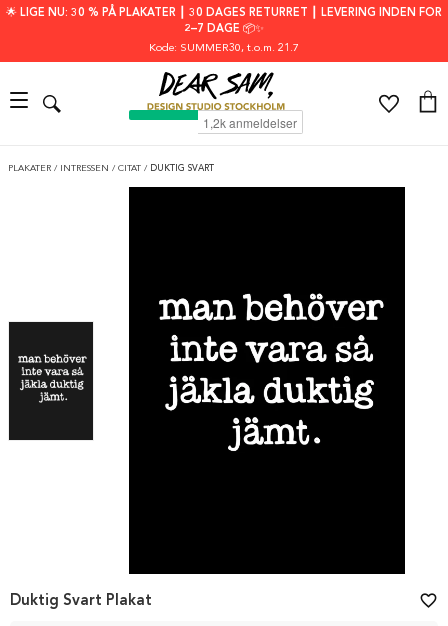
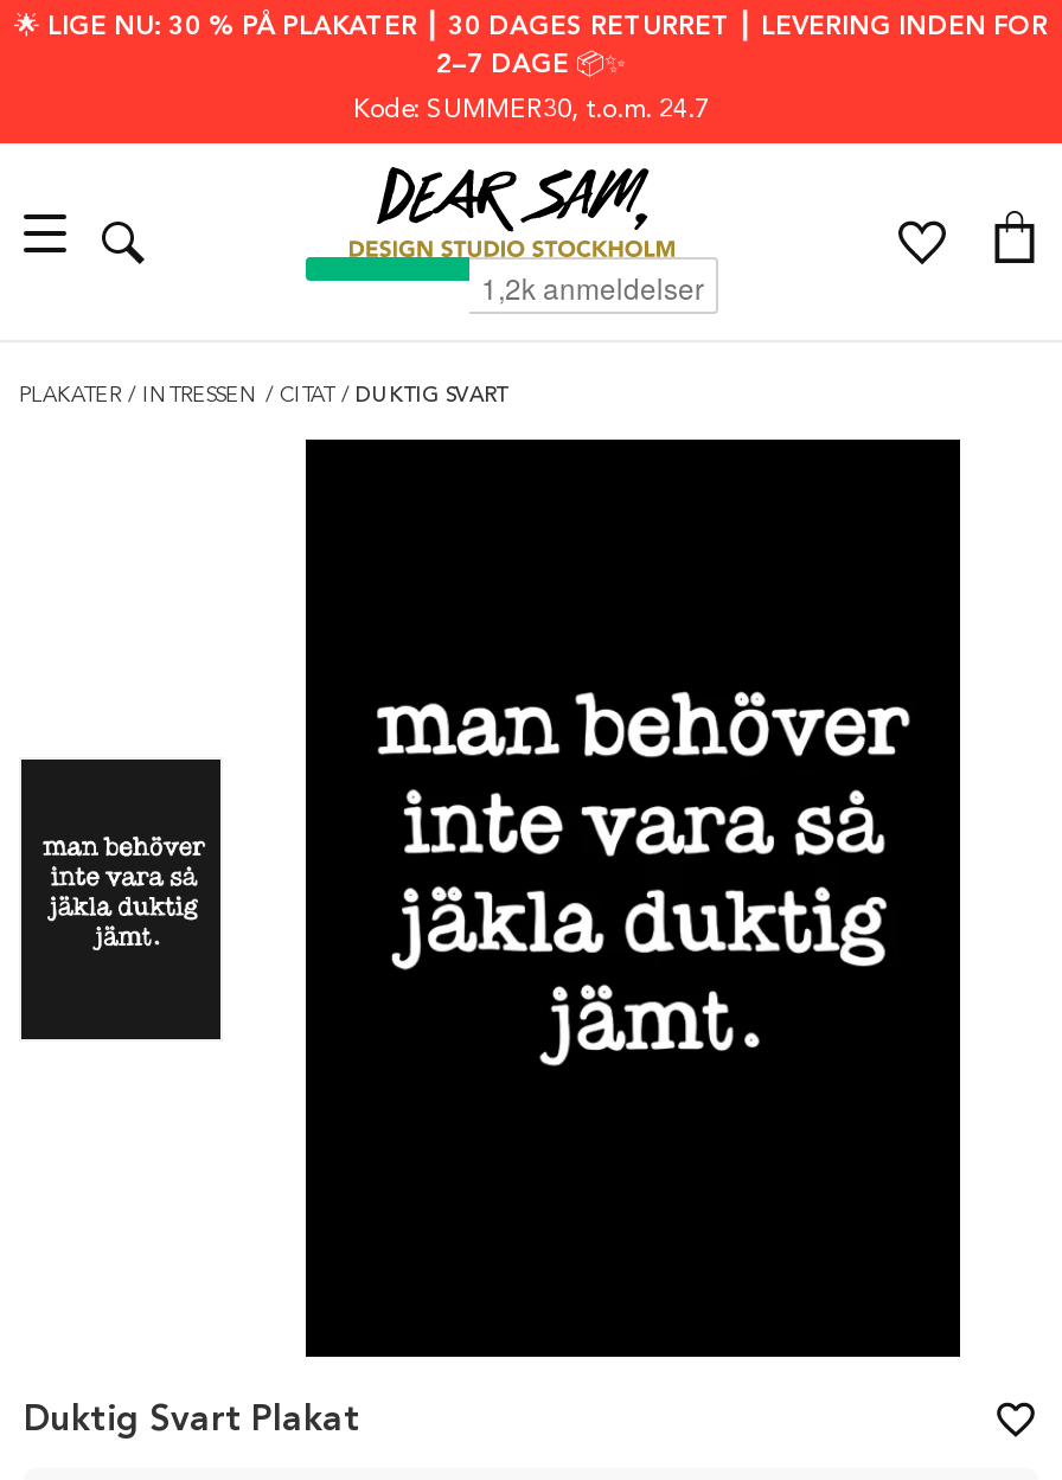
[149,40,299,54] Kode: SUMMER30, t.o.m. 21.7 -> [353,91,709,124] Kode: SUMMER30, t.o.m. 24.7

